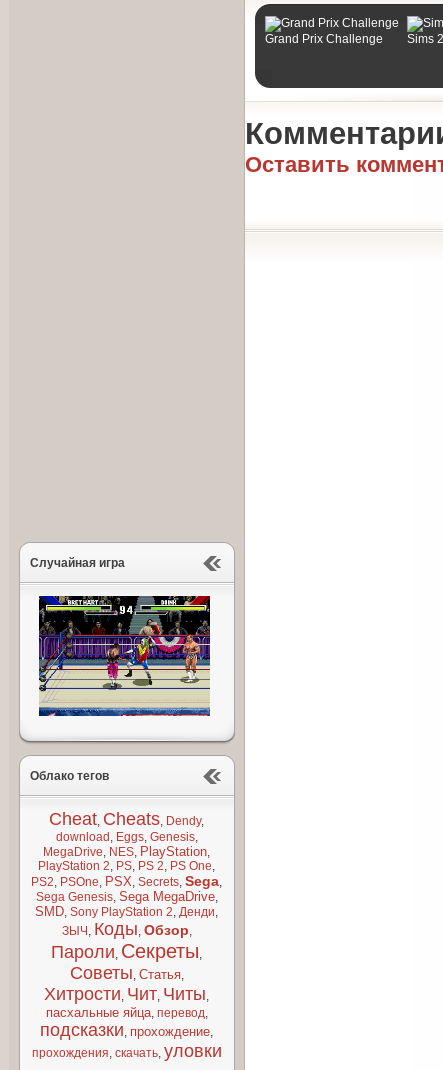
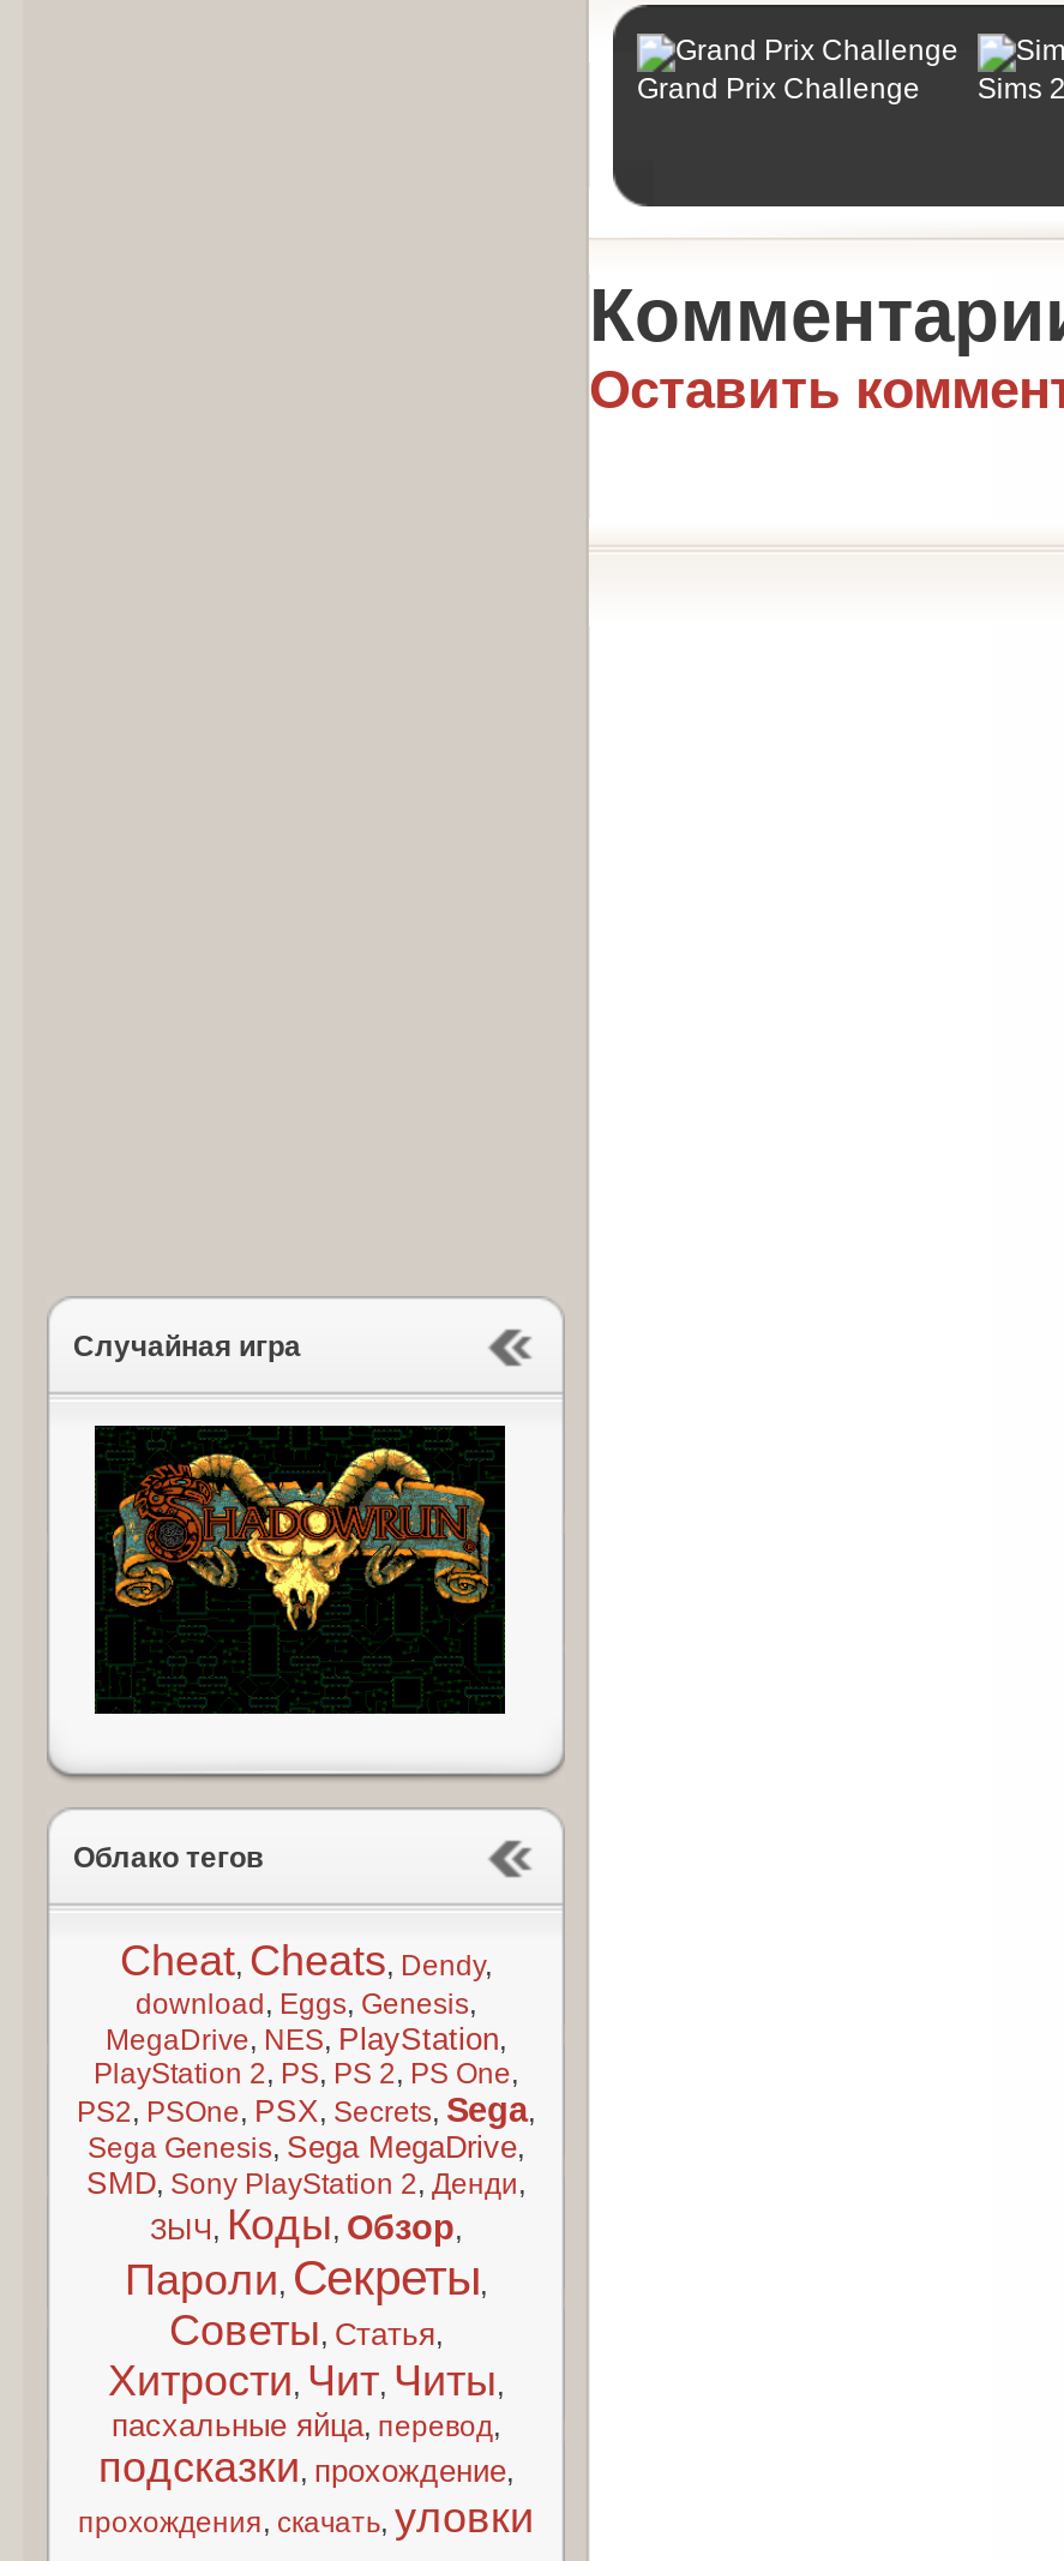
[38,595,211,717] [image] -> [92,1423,507,1716] [image]

